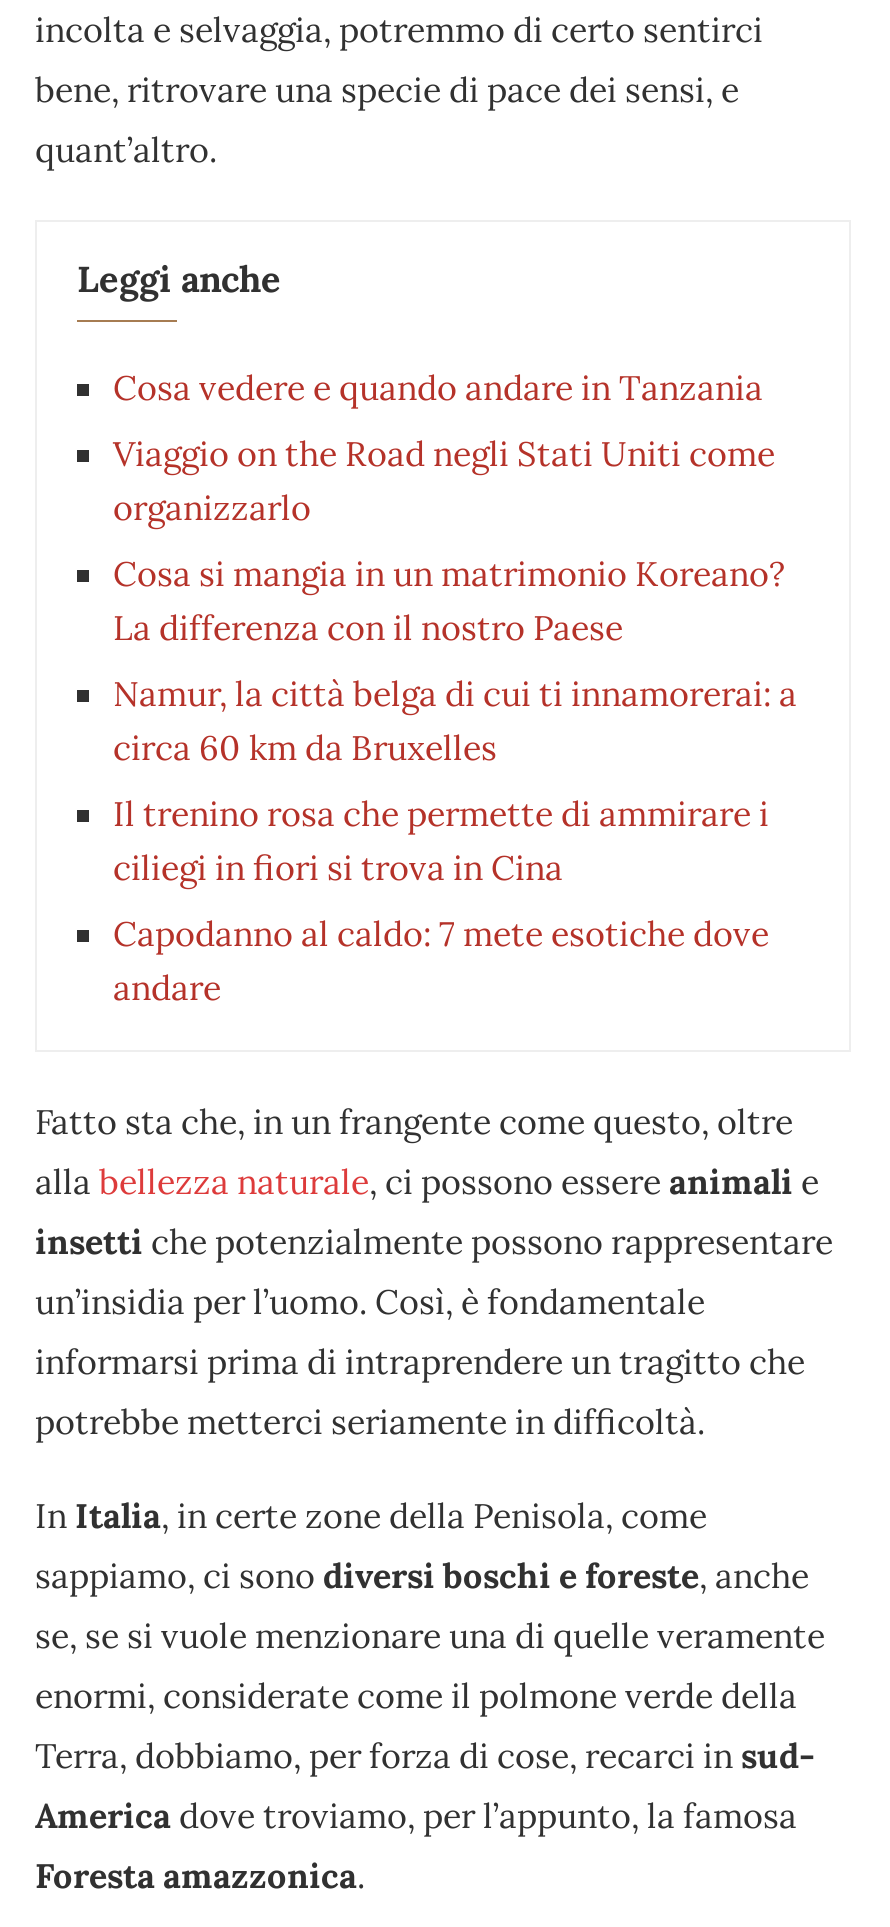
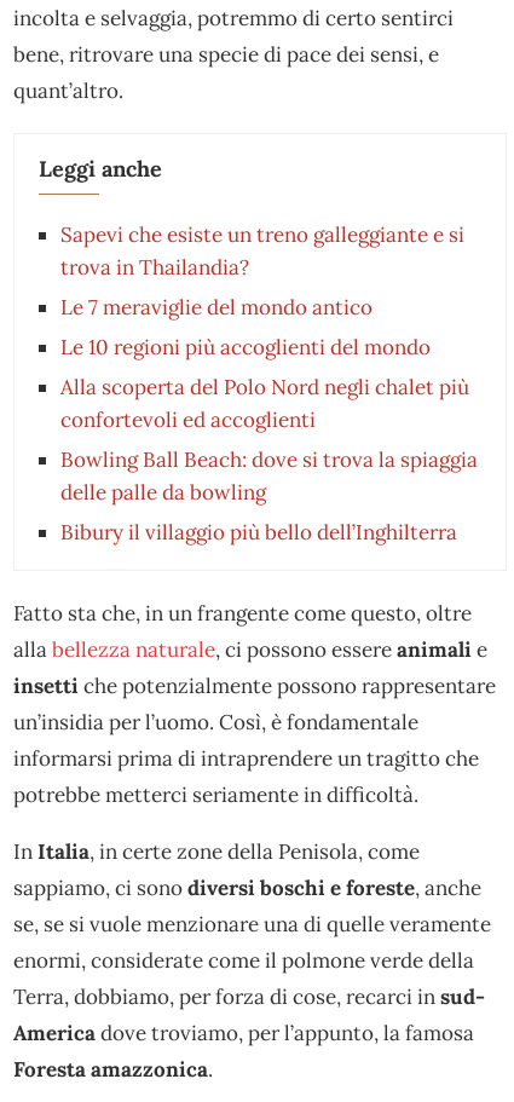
[113,367,763,411] Cosa vedere e quando andare in Tanzania -> [60,222,464,281] Sapevi che esiste un treno galleggiante e si | trova in Thailandia?
[113,433,775,531] Viaggio on the Road negli Stati Uniti come | organizzarlo -> [60,294,372,321] Le 7 meraviglie del mondo antico
[113,553,785,651] Cosa si mangia in un matrimonio Koreano? | La differenza con il nostro Paese -> [60,334,431,361] Le 10 regioni più accoglienti del mondo
[113,673,797,771] Namur, la città belga di cui ti innamorerai: a | circa 60 km da Bruxelles -> [60,374,469,433] Alla scoperta del Polo Nord negli chalet più | confortevoli ed accoglienti
[113,793,769,891] Il trenino rosa che permette di ammirare i | ciliegi in fiori si trova in Cina -> [60,447,478,506] Bowling Ball Beach: dove si trova la spiaggia | delle palle da bowling
[113,913,769,1011] Capodanno al caldo: 7 mete esotiche dove | andare -> [60,519,457,546] Bibury il villaggio più bello dell’Inghilterra

